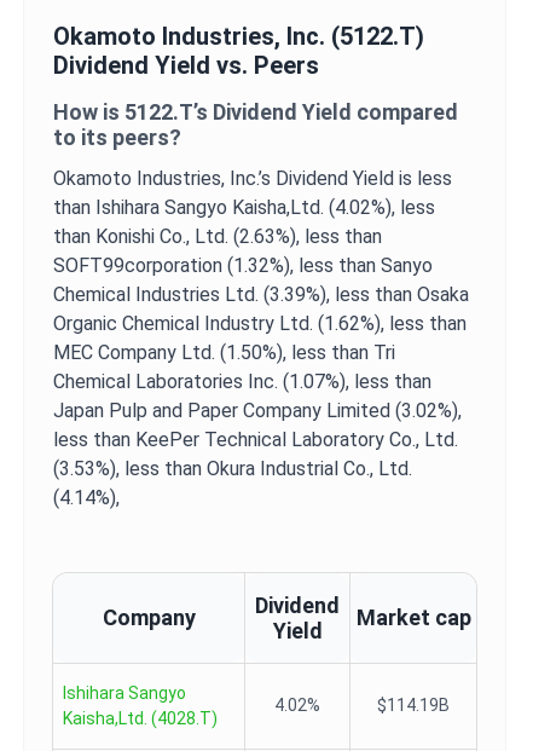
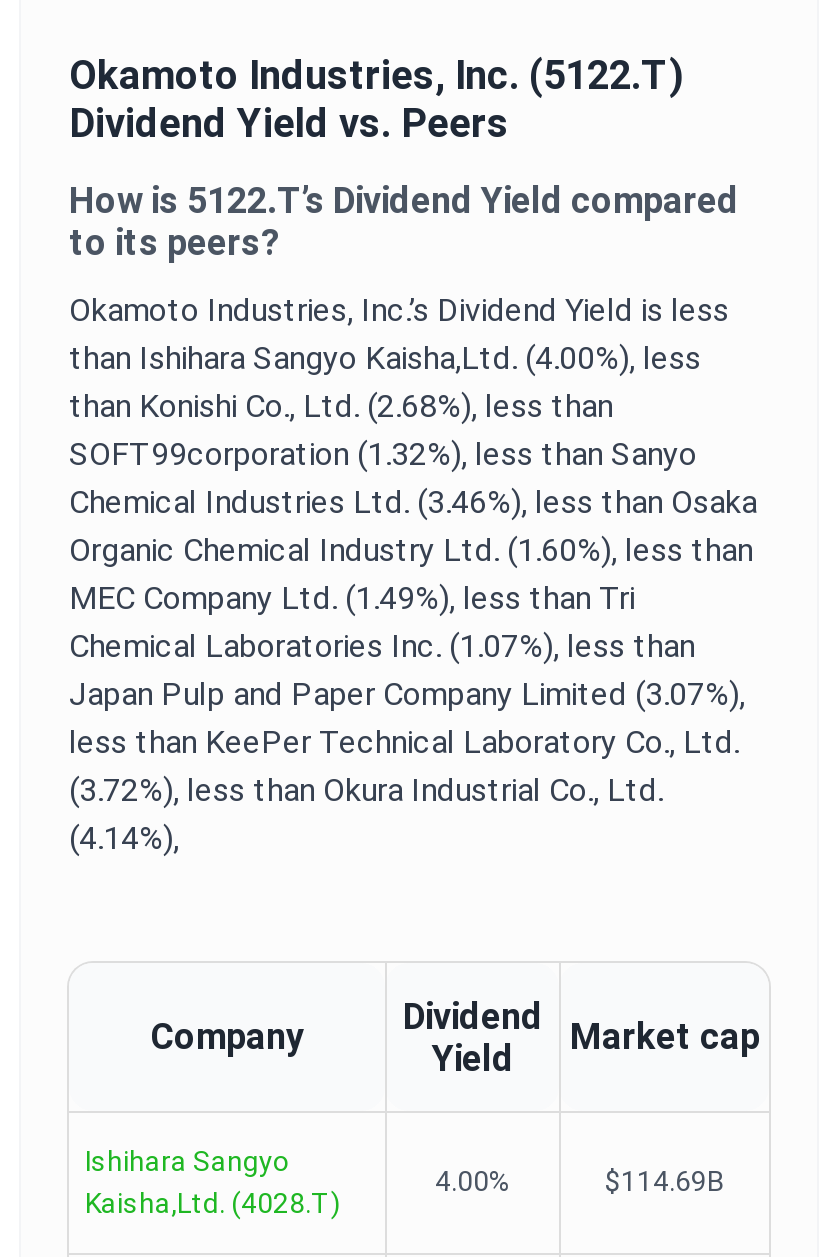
[53,196,435,219] than Ishihara Sangyo Kaisha,Ltd. (4.02%), less -> [69,339,701,377] than Ishihara Sangyo Kaisha,Ltd. (4.00%), less
[53,225,382,248] than Konishi Co., Ltd. (2.63%), less than -> [69,387,613,425] than Konishi Co., Ltd. (2.68%), less than
[53,283,469,306] Chemical Industries Ltd. (3.39%), less than Osaka -> [69,483,757,521] Chemical Industries Ltd. (3.46%), less than Osaka
[53,312,467,335] Organic Chemical Industry Ltd. (1.62%), less than -> [69,531,753,569] Organic Chemical Industry Ltd. (1.60%), less than
[53,341,395,364] MEC Company Ltd. (1.50%), less than Tri -> [69,579,635,617] MEC Company Ltd. (1.49%), less than Tri
[53,399,462,422] Japan Pulp and Paper Company Limited (3.02%), -> [69,675,745,713] Japan Pulp and Paper Company Limited (3.07%),
[53,457,412,480] (3.53%), less than Okura Industrial Co., Ltd. -> [69,771,663,809] (3.72%), less than Okura Industrial Co., Ltd.
[274,695,450,715] 4.02% | $114.19B -> [435,1165,725,1197] 4.00% | $114.69B

